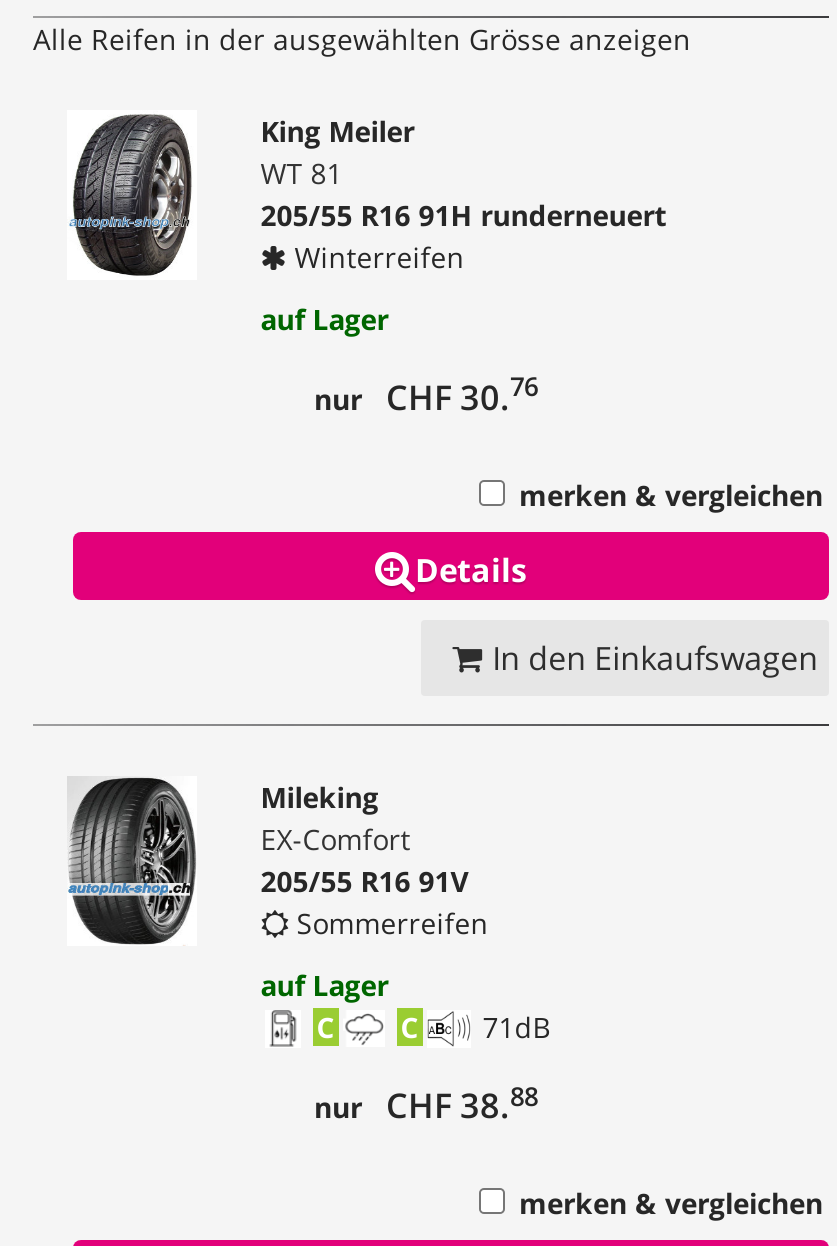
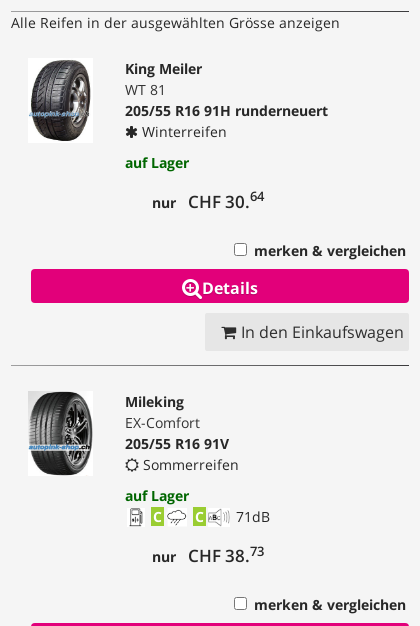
[314,368,538,419] nur CHF 30.76 -> [151,187,263,213] nur CHF 30.64
[314,1078,538,1129] nur CHF 38.88 -> [151,542,263,567] nur CHF 38.73

